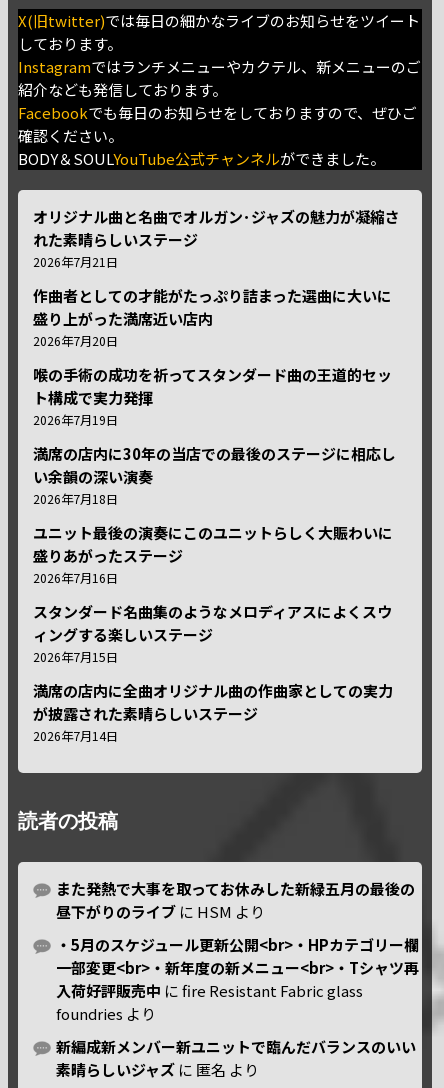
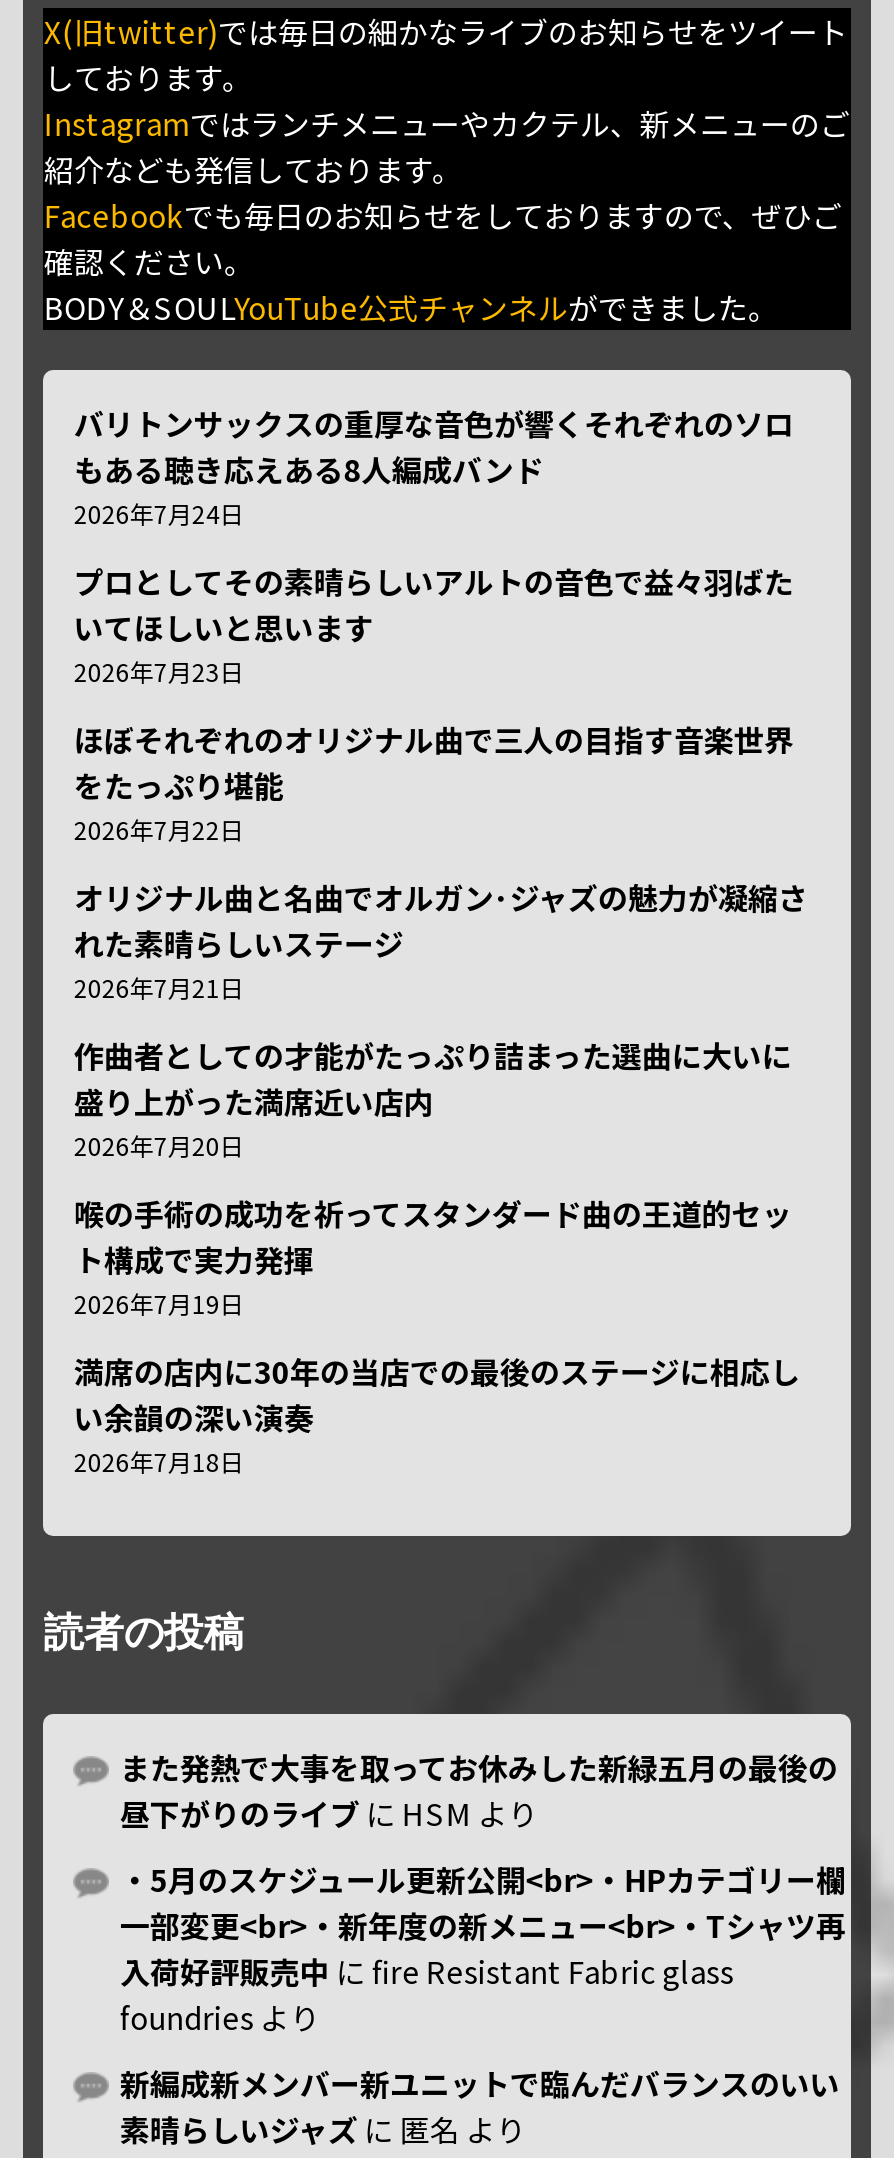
none -> [74,402,794,848] バリトンサックスの重厚な音色が響くそれぞれのソロ | もある聴き応えある8人編成バンド | 2026年7月24日 | プロとしてその素晴らしいアルトの音色で益々羽ばた | いてほしいと思います | 2026年7月23日 | ほぼそれぞれのオリジナル曲で三人の目指す音楽世界 | をたっぷり堪能 | 2026年7月22日
moved [33,206,400,508] -> [74,876,808,1480]: オリジナル曲と名曲でオルガン･ジャズの魅力が凝縮さ | れた素晴らしいステージ | 2026年7月21日 | ... | い余韻の深い演奏 | 2026年7月18日
[33,522,393,745] ユニット最後の演奏にこのユニットらしく大賑わいに | 盛りあがったステージ | 2026年7月16日 | スタンダード名曲集のようなメロディアスによくスウ | ィングする楽しいステージ | 2026年7月15日 | 満席の店内に全曲オリジナル曲の作曲家としての実力 | が披露された素晴らしいステージ | 2026年7月14日 -> none

